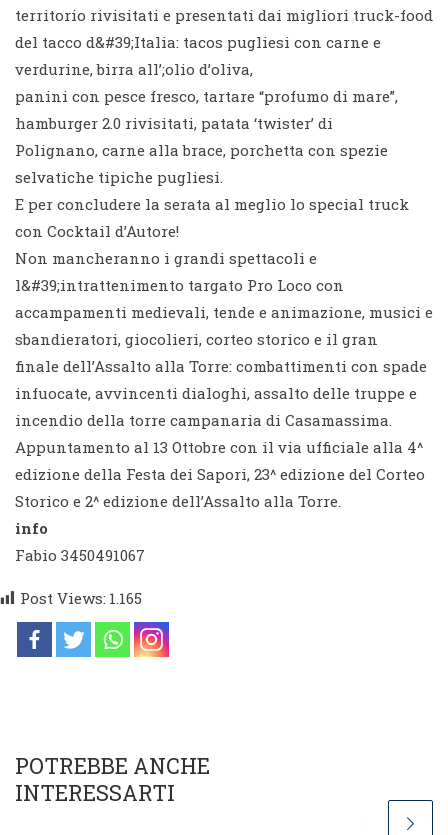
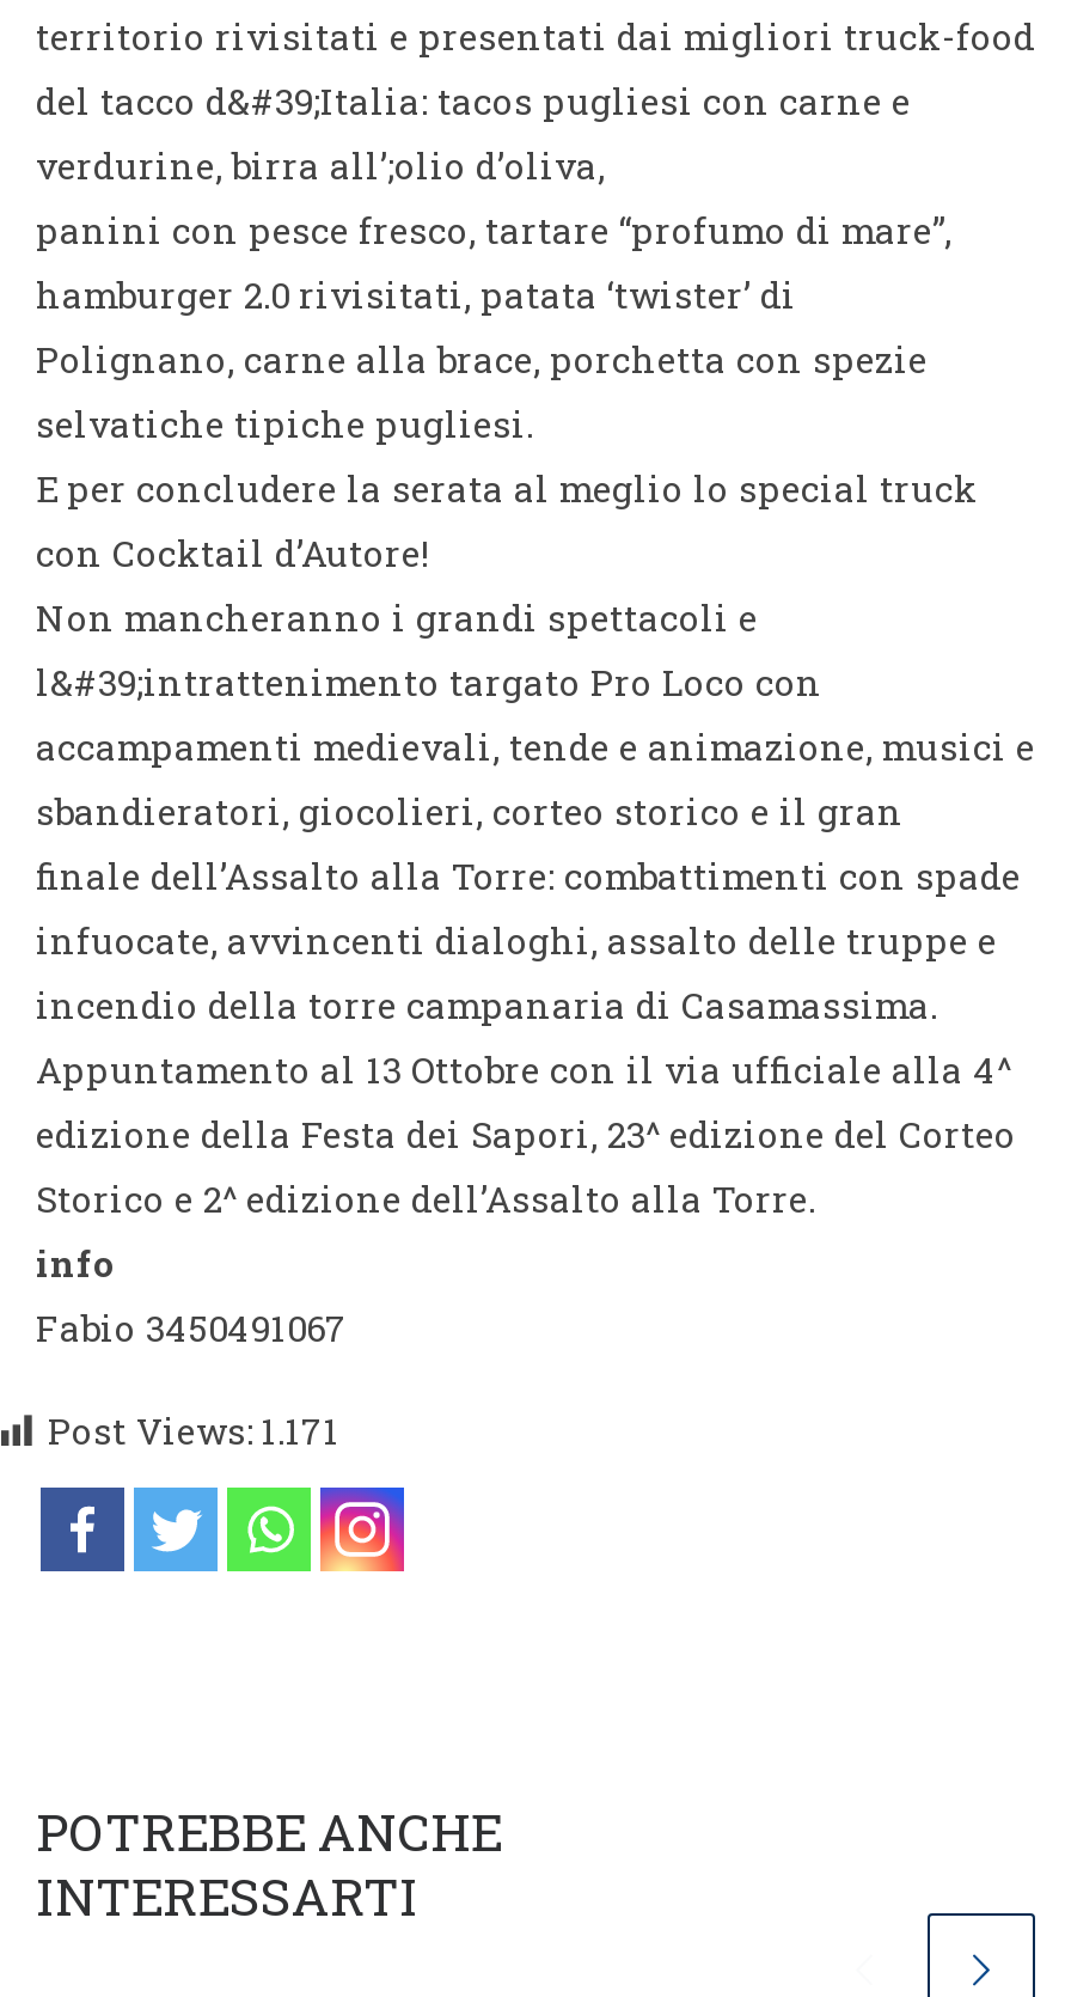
[20,588,142,608] Post Views: 1.165 -> [48,1405,339,1453] Post Views: 1.171

